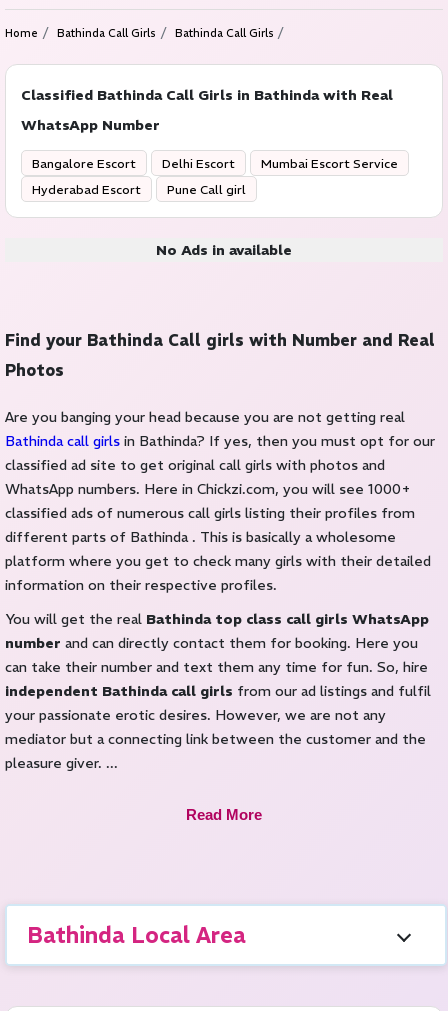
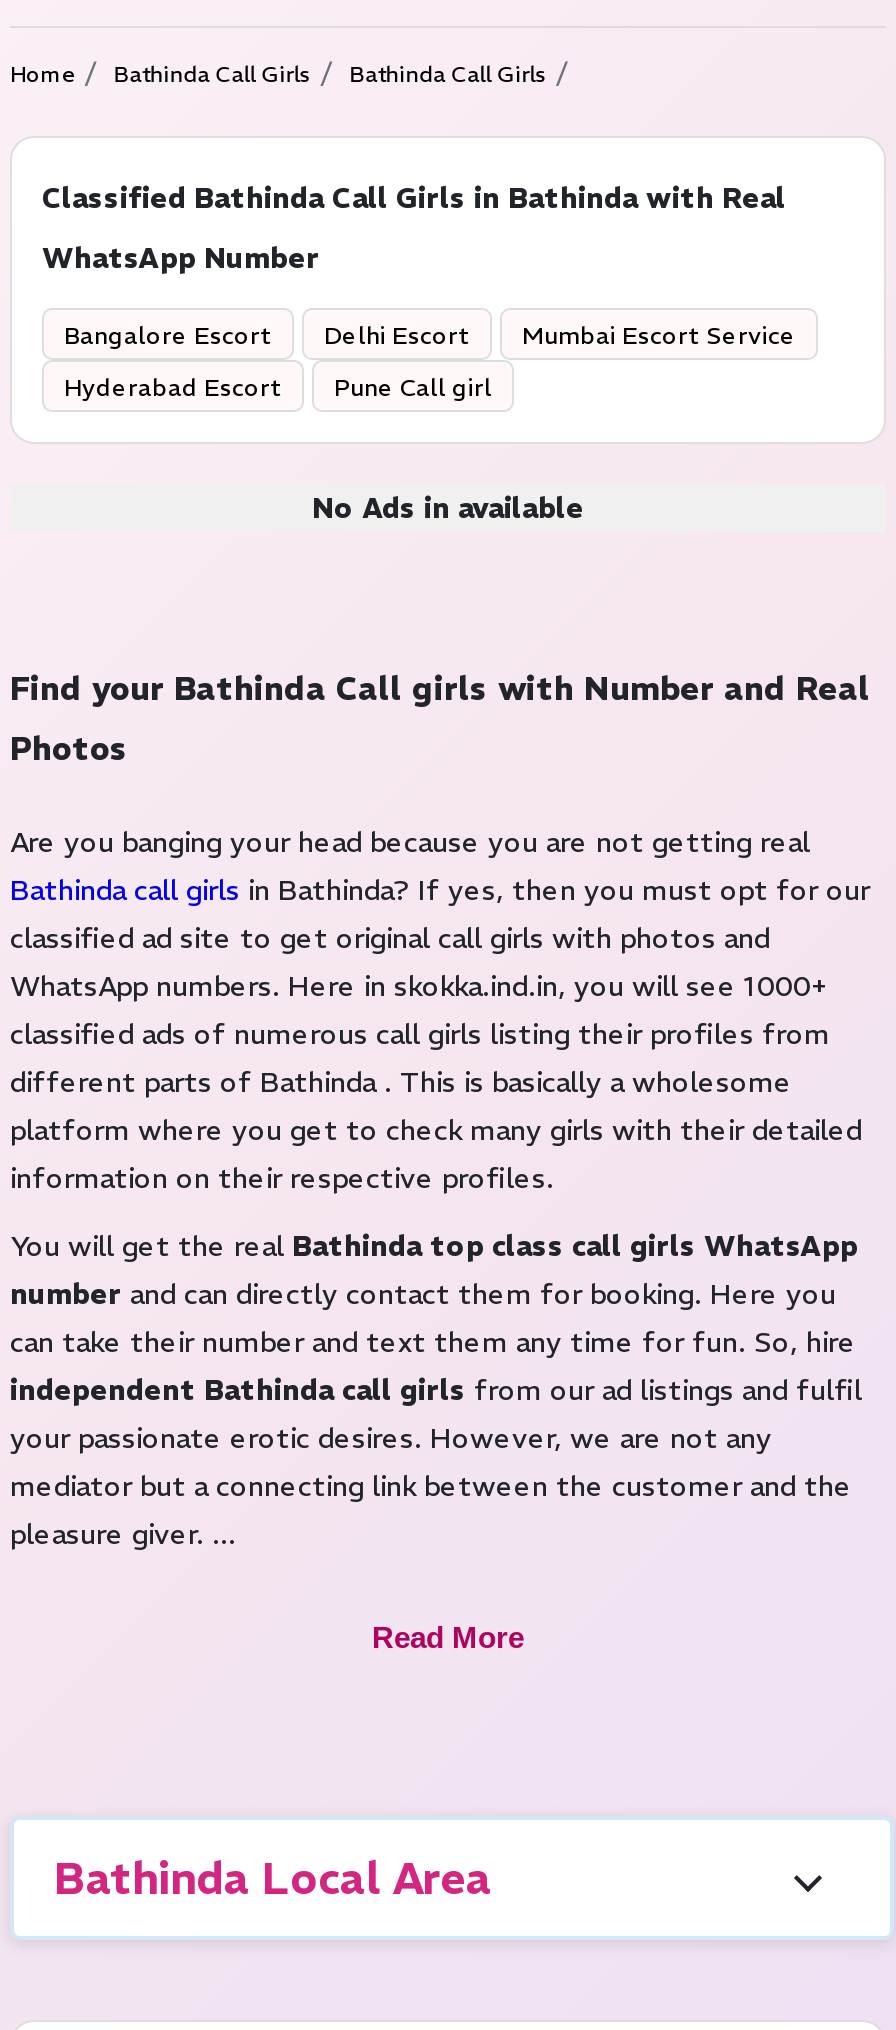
[5,480,411,498] WhatsApp numbers. Here in Chickzi.com, you will see 1000+ -> [10,968,830,1004] WhatsApp numbers. Here in skokka.ind.in, you will see 1000+

